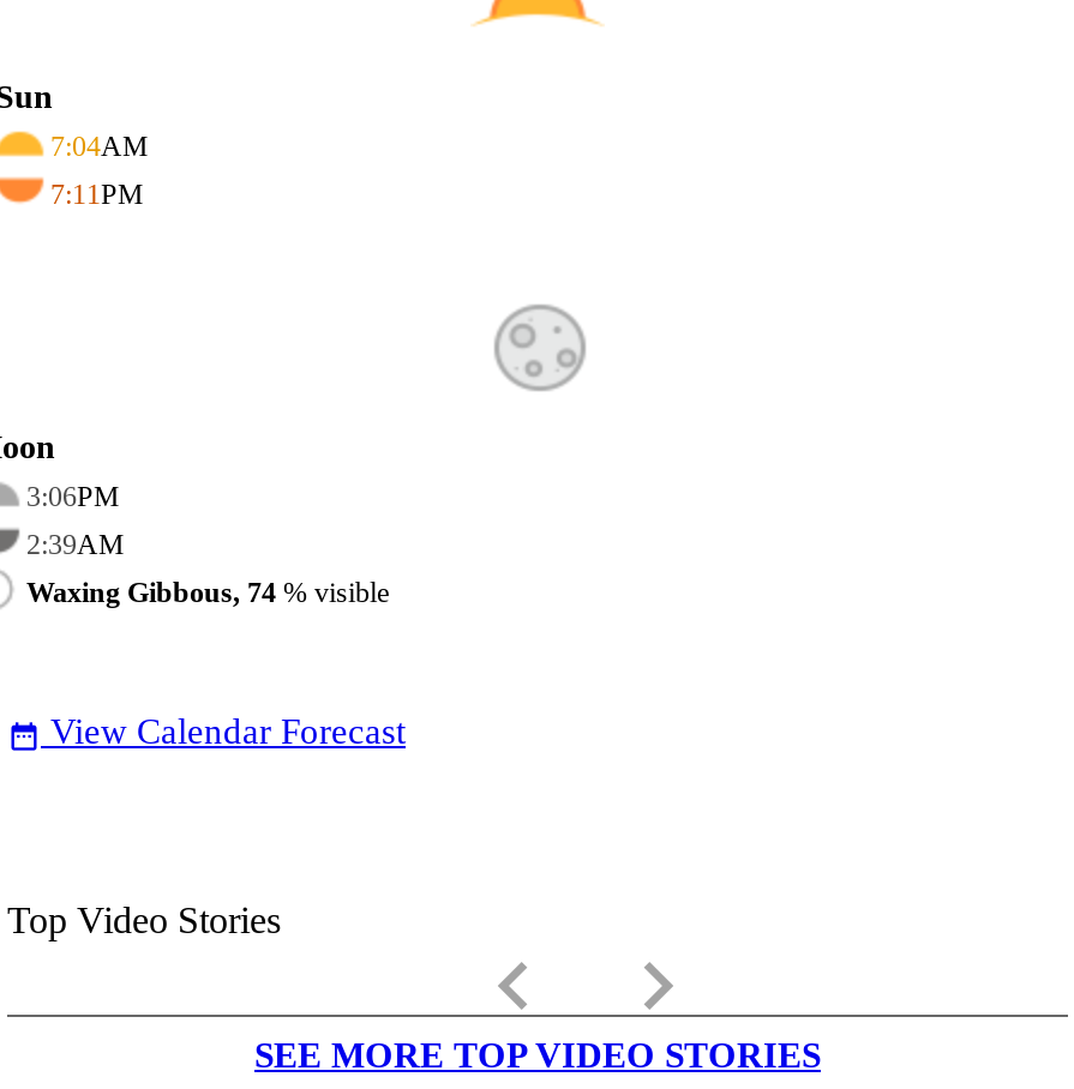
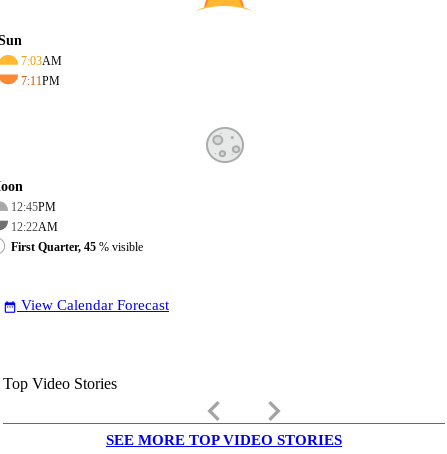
[50,129,149,163] 7:04AM -> [21,54,62,68] 7:03AM
[26,479,120,513] 3:06PM -> [11,200,56,214] 12:45PM
[26,527,125,561] 2:39AM -> [11,220,58,234] 12:22AM
[26,575,389,609] Waxing Gibbous, 74% visible -> [11,240,143,254] First Quarter, 45% visible

